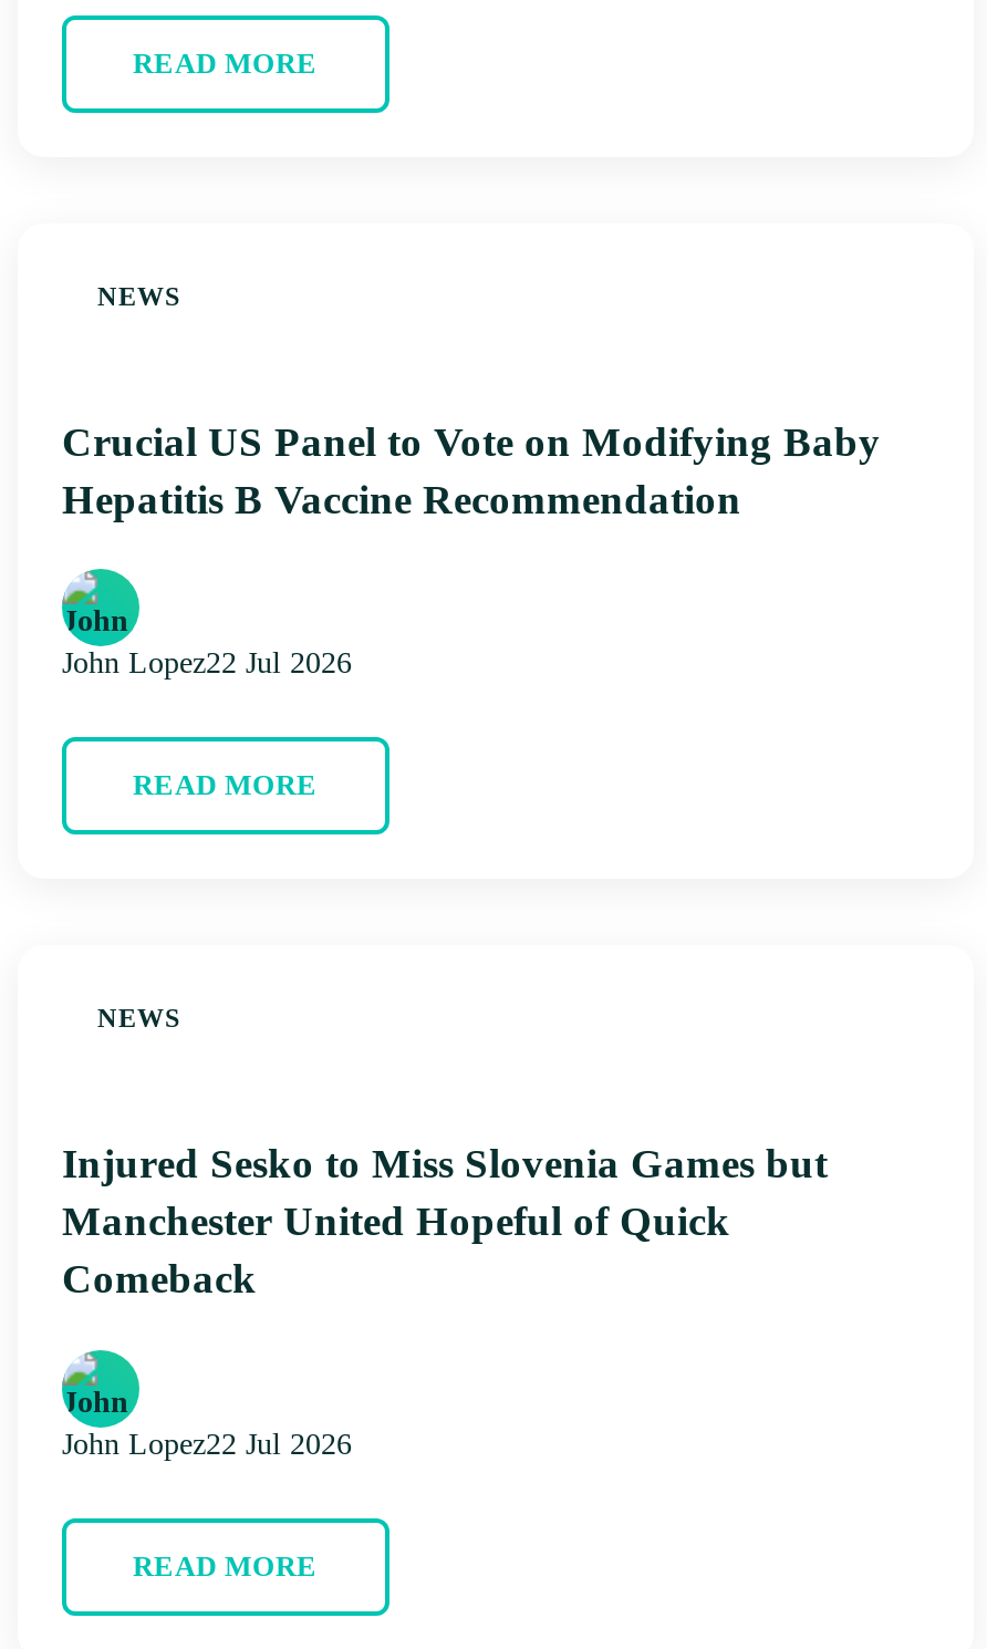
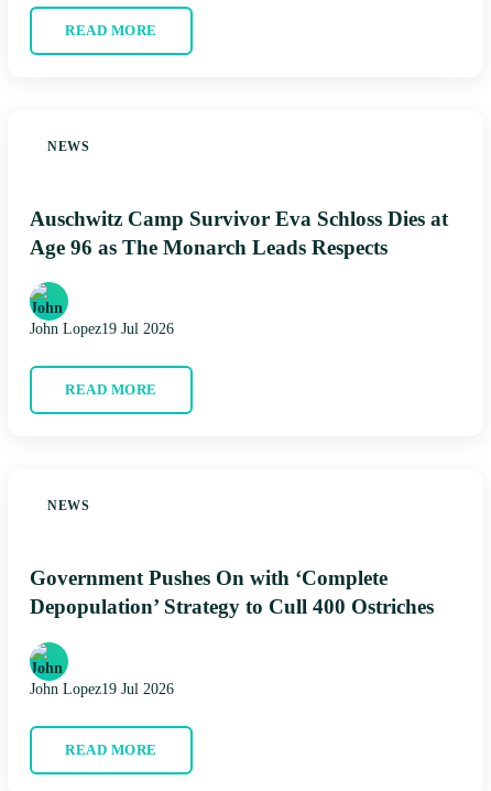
[62,418,881,522] Crucial US Panel to Vote on Modifying Baby | Hepatitis B Vaccine Recommendation -> [30,207,448,259] Auschwitz Camp Survivor Eva Schloss Dies at | Age 96 as The Monarch Leads Respects
[62,647,352,681] John Lopez22 Jul 2026 -> [30,321,174,338] John Lopez19 Jul 2026
[62,1140,828,1302] Injured Sesko to Miss Slovenia Games but | Manchester United Hopeful of Quick | Comeback -> [30,566,434,618] Government Pushes On with ‘Complete | Depopulation’ Strategy to Cull 400 Ostriches
[62,1427,352,1461] John Lopez22 Jul 2026 -> [30,681,174,697] John Lopez19 Jul 2026

